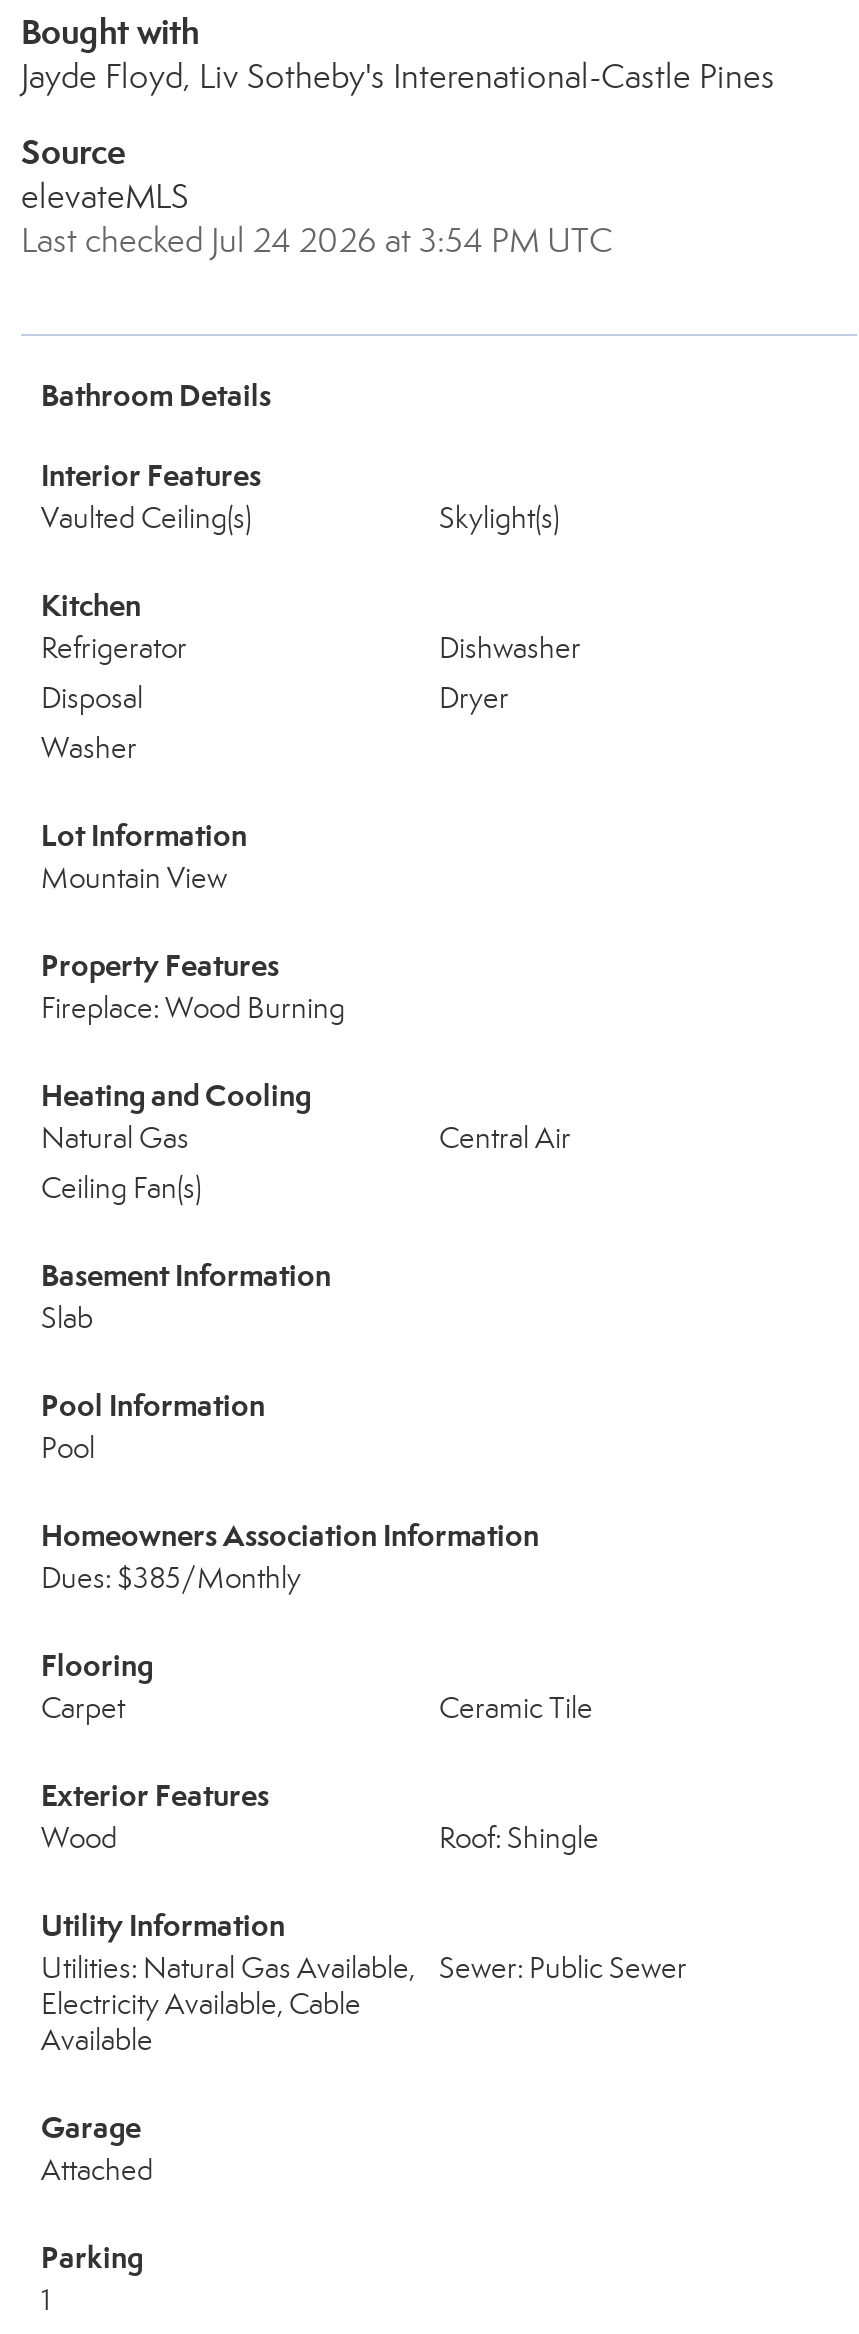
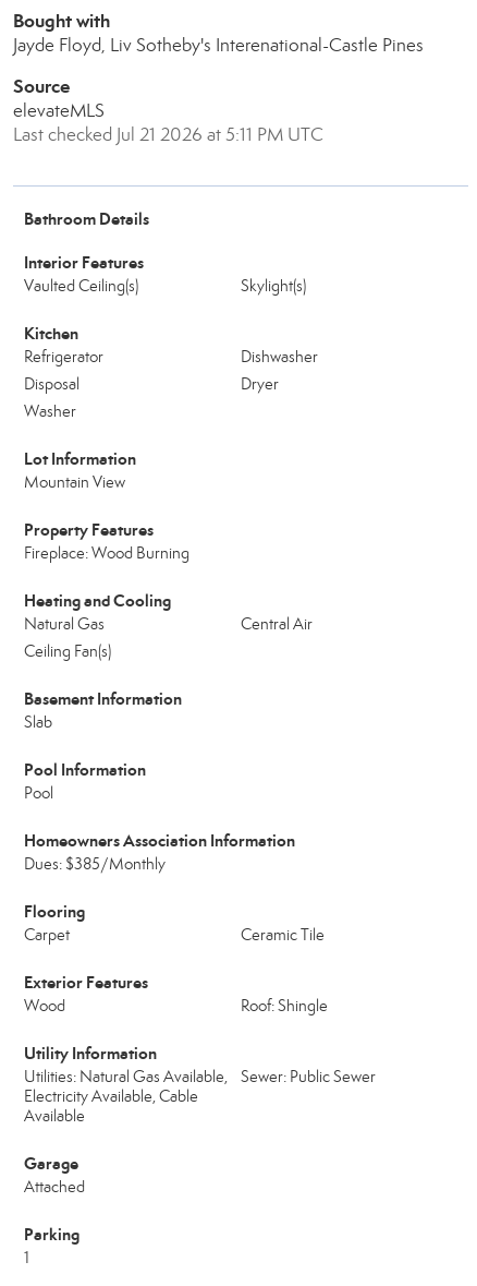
[21,220,613,262] Last checked Jul 24 2026 at 3:54 PM UTC -> [13,123,323,146] Last checked Jul 21 2026 at 5:11 PM UTC

